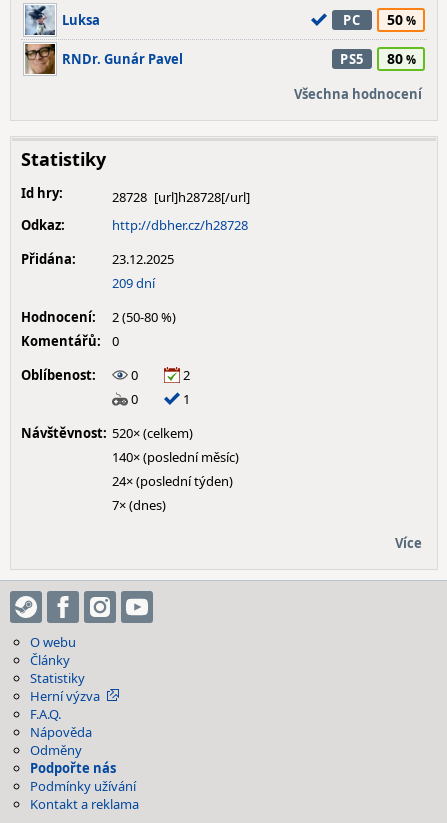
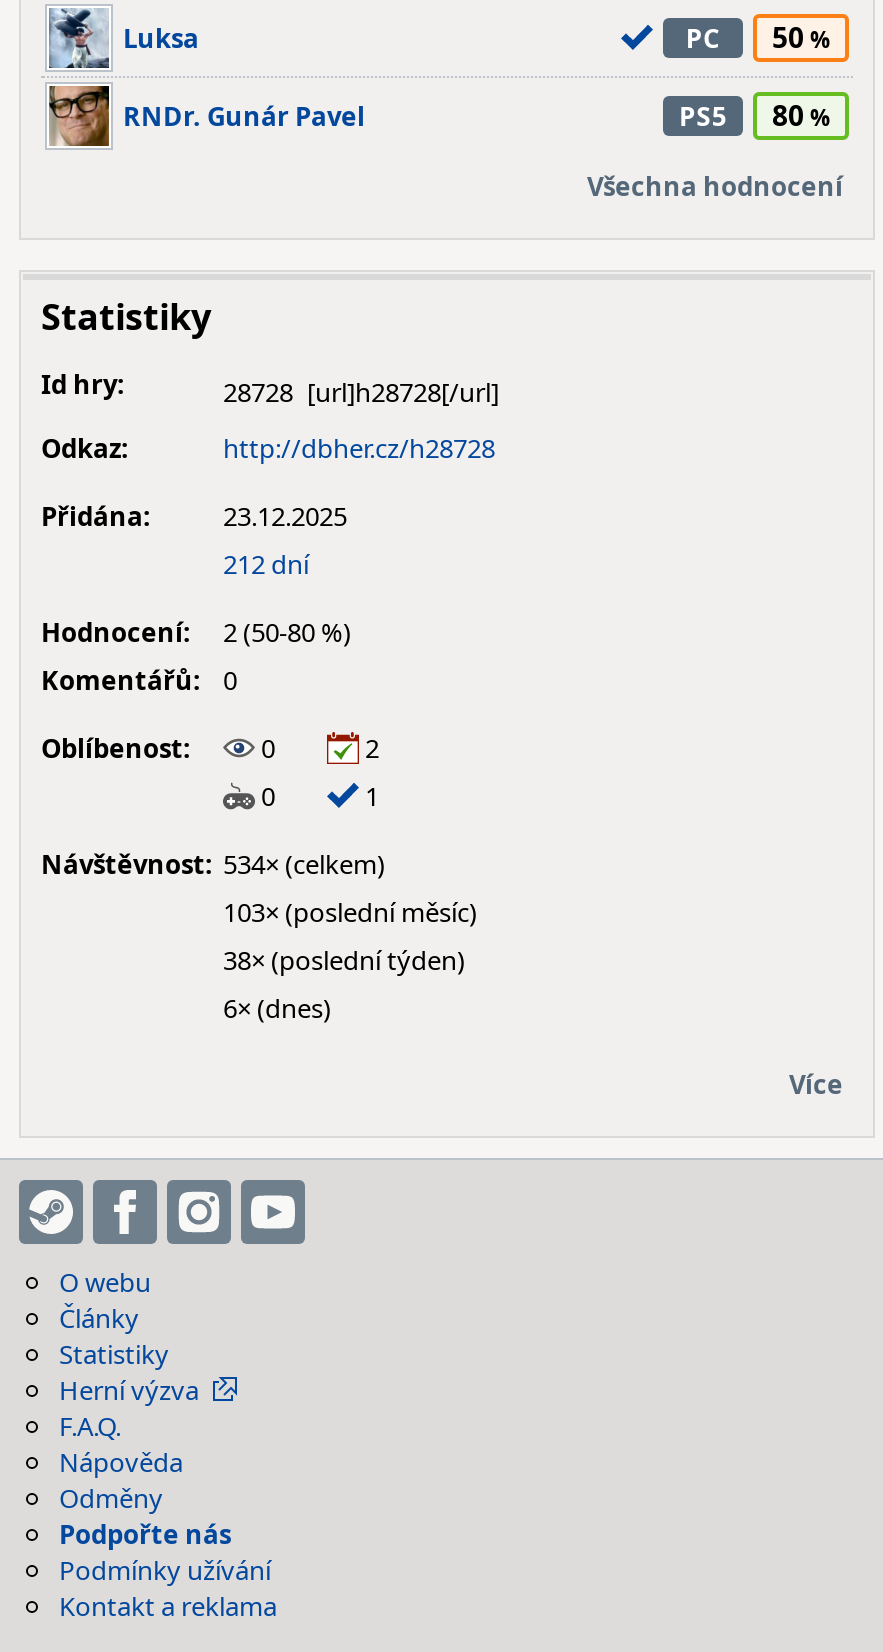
[112,274,155,292] 209 dní -> [223,546,309,582] 212 dní
[21,424,193,442] Návštěvnost: 520× (celkem) -> [41,846,385,882] Návštěvnost: 534× (celkem)
[112,448,239,466] 140× (poslední měsíc) -> [223,894,477,930] 103× (poslední měsíc)
[112,472,233,490] 24× (poslední týden) -> [223,942,465,978] 38× (poslední týden)
[112,496,166,514] 7× (dnes) -> [223,990,331,1026] 6× (dnes)

